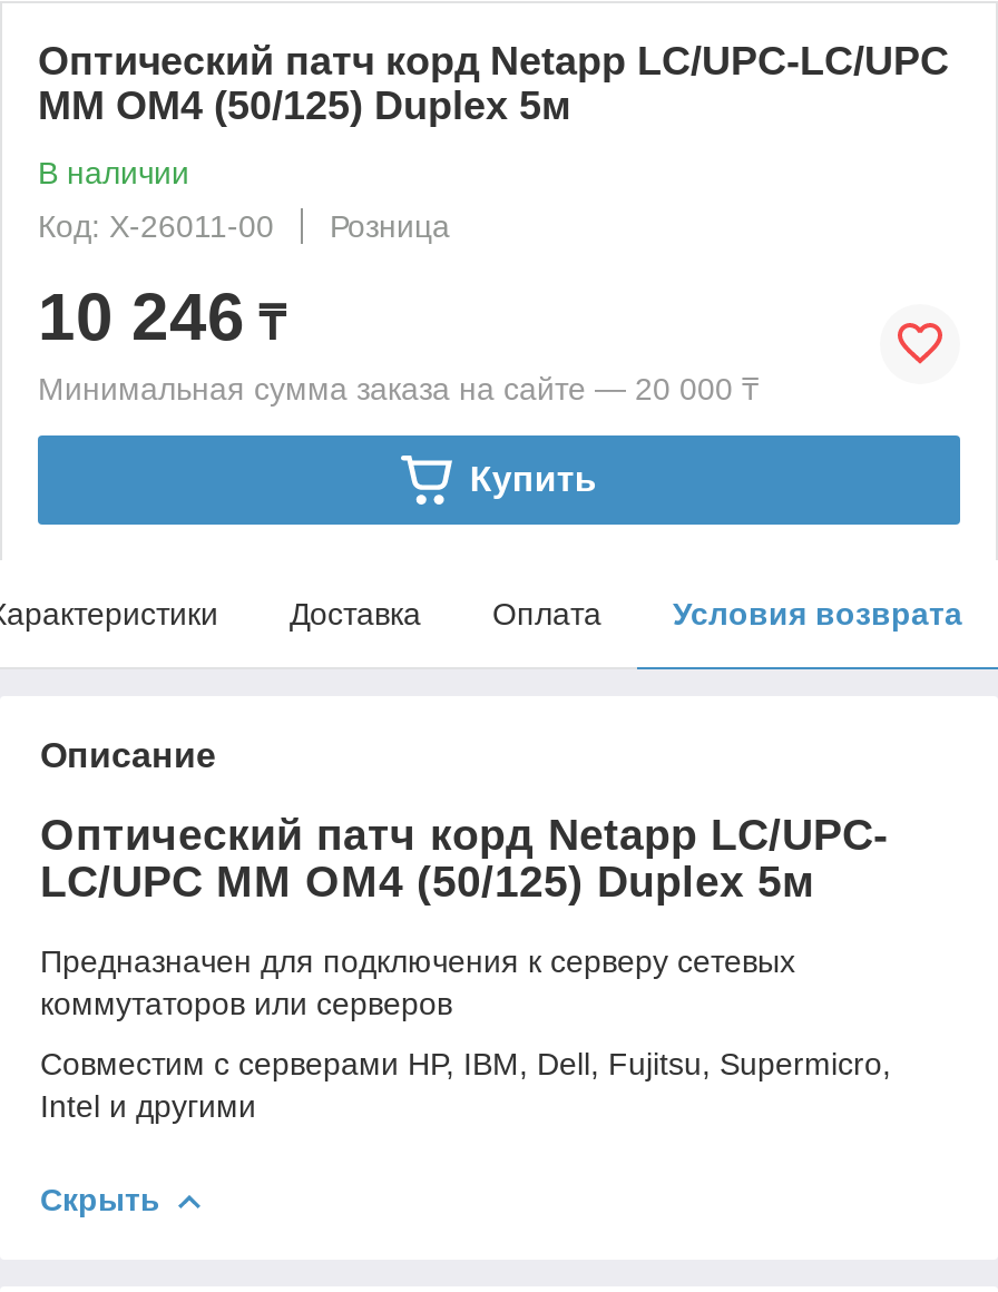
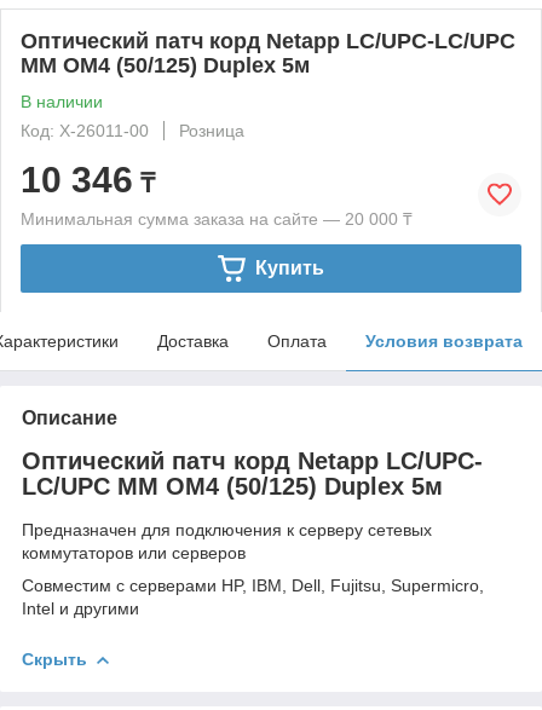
[38,280,285,353] 10 246 ₸ -> [21,160,155,200] 10 346 ₸

